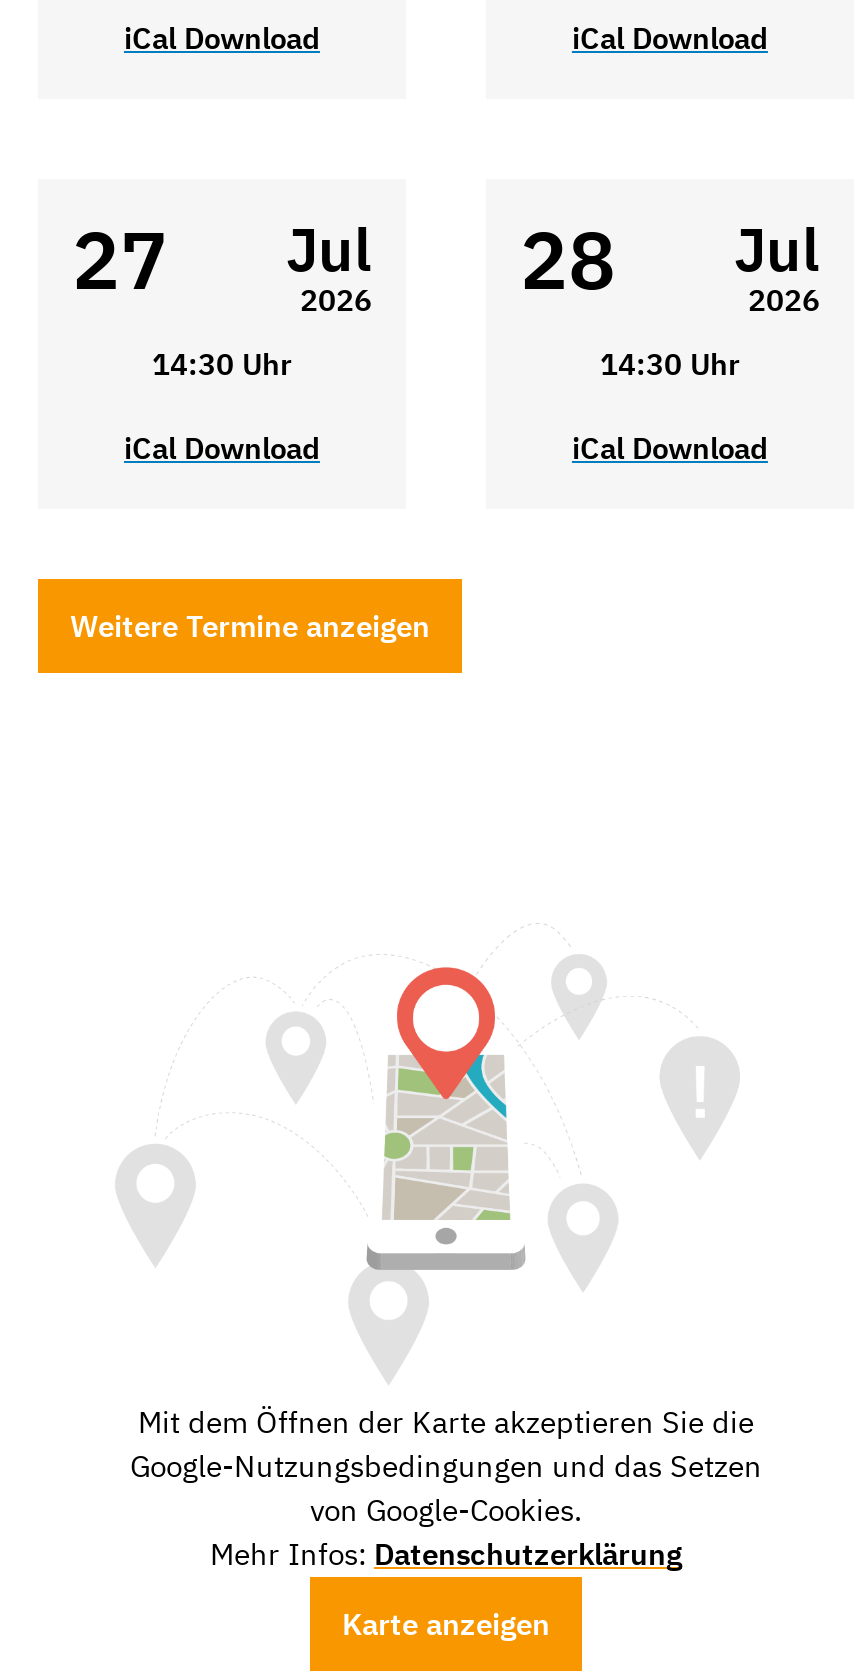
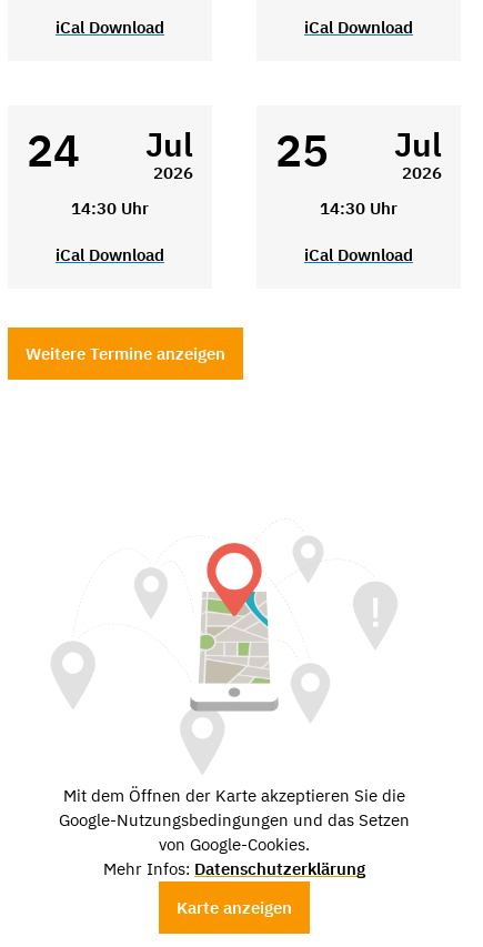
[72,208,168,312] 27 -> [27,122,80,179] 24
[520,208,616,312] 28 -> [275,122,329,179] 25

